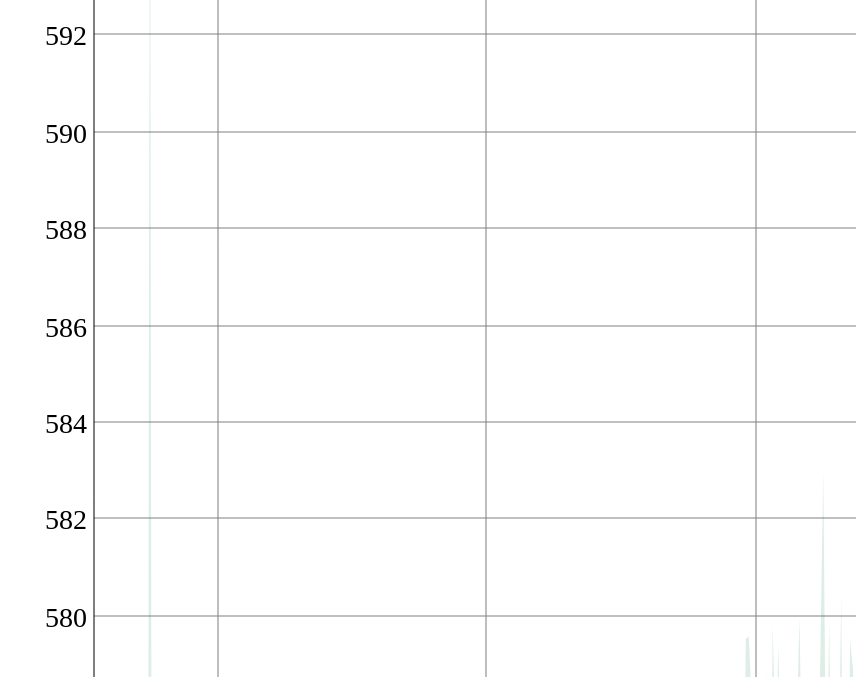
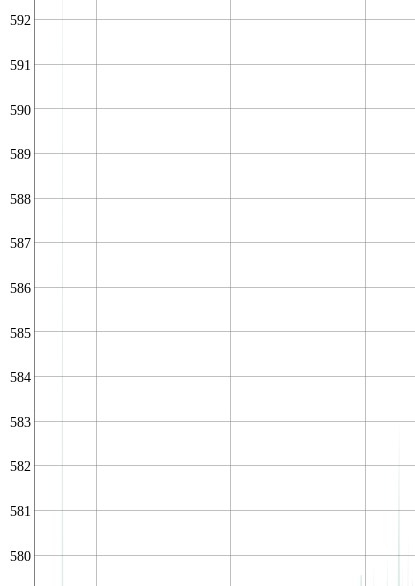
none -> [10,58,31,73] 591
none -> [10,147,31,162] 589
none -> [10,236,31,251] 587
none -> [10,325,31,340] 585
none -> [10,415,31,430] 583
none -> [10,504,31,519] 581

